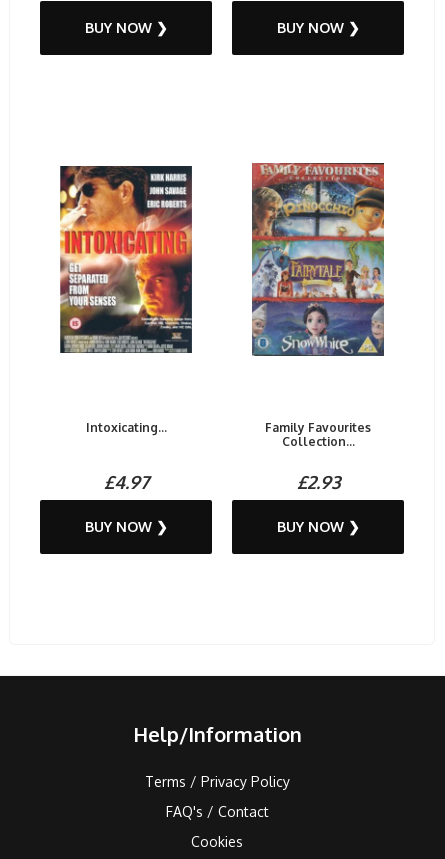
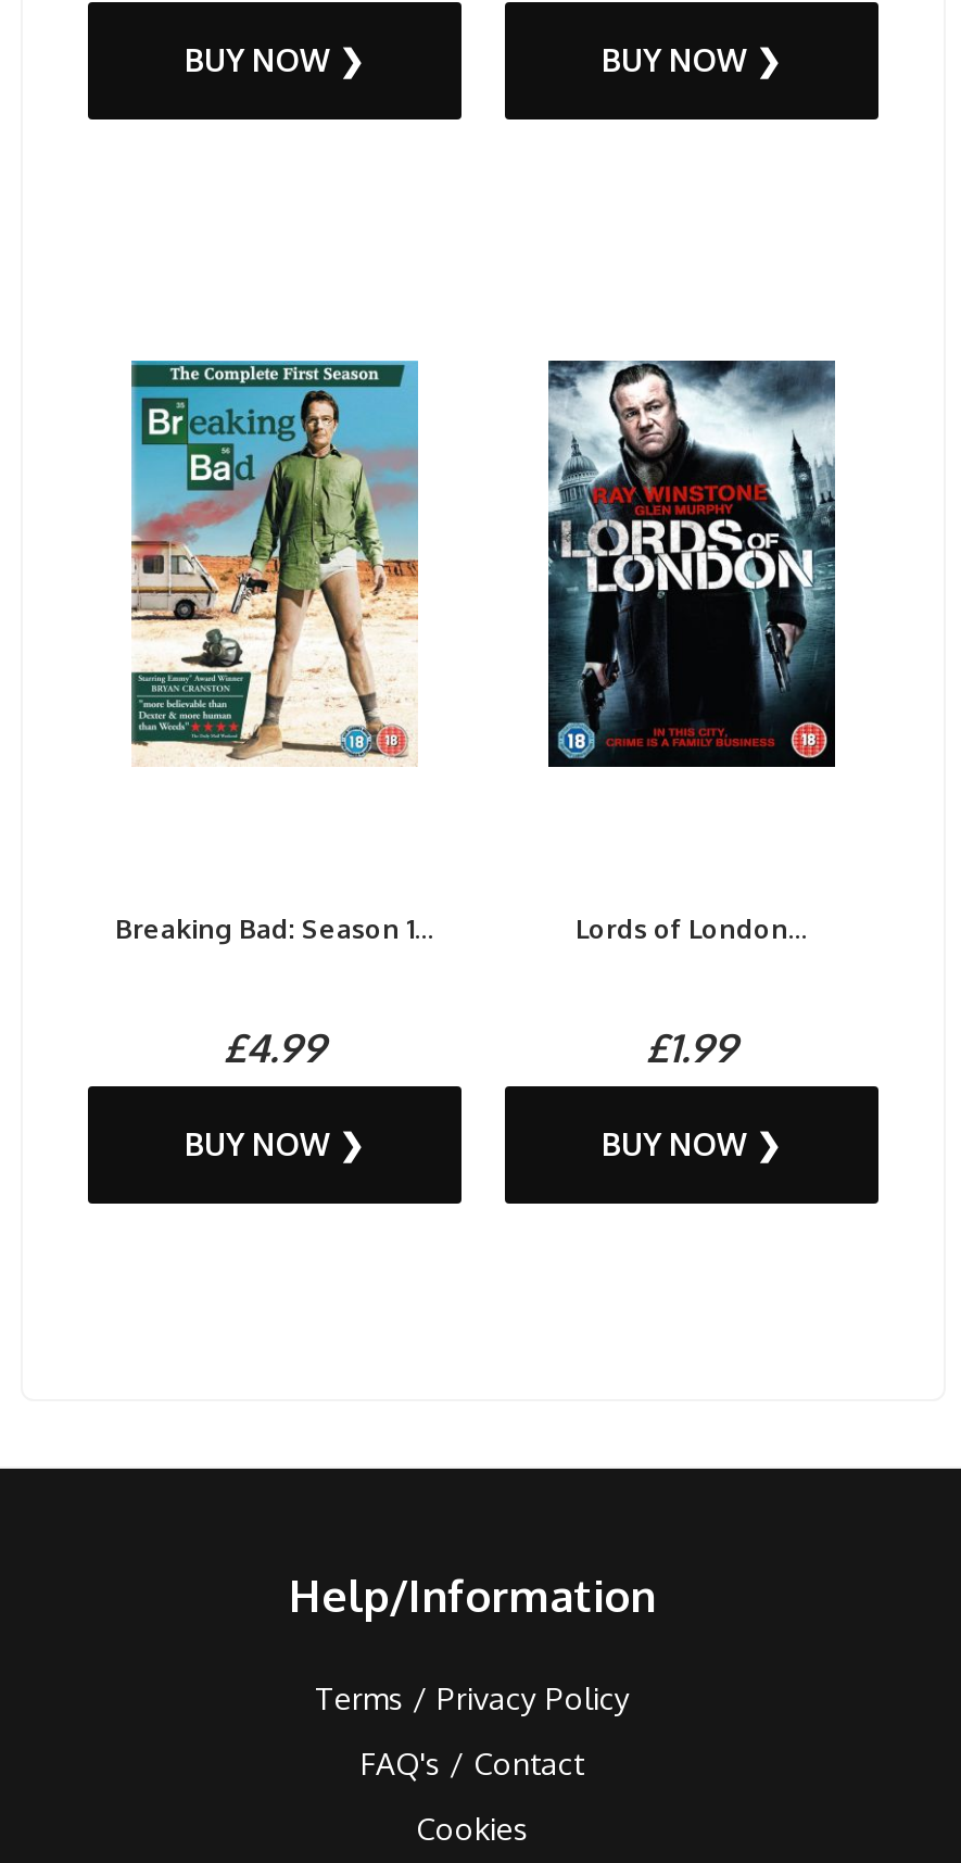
[59,165,193,354] [image] -> [129,358,420,767] [image]
[251,162,385,357] [image] -> [546,354,837,773] [image]
[85,420,166,435] Intoxicating... -> [115,912,434,944] Breaking Bad: Season 1...
[265,420,371,449] Family Favourites | Collection... -> [576,912,808,944] Lords of London...
[103,471,148,493] £4.97 -> [224,1023,326,1070] £4.99
[296,471,339,493] £2.93 -> [646,1023,737,1070] £1.99

